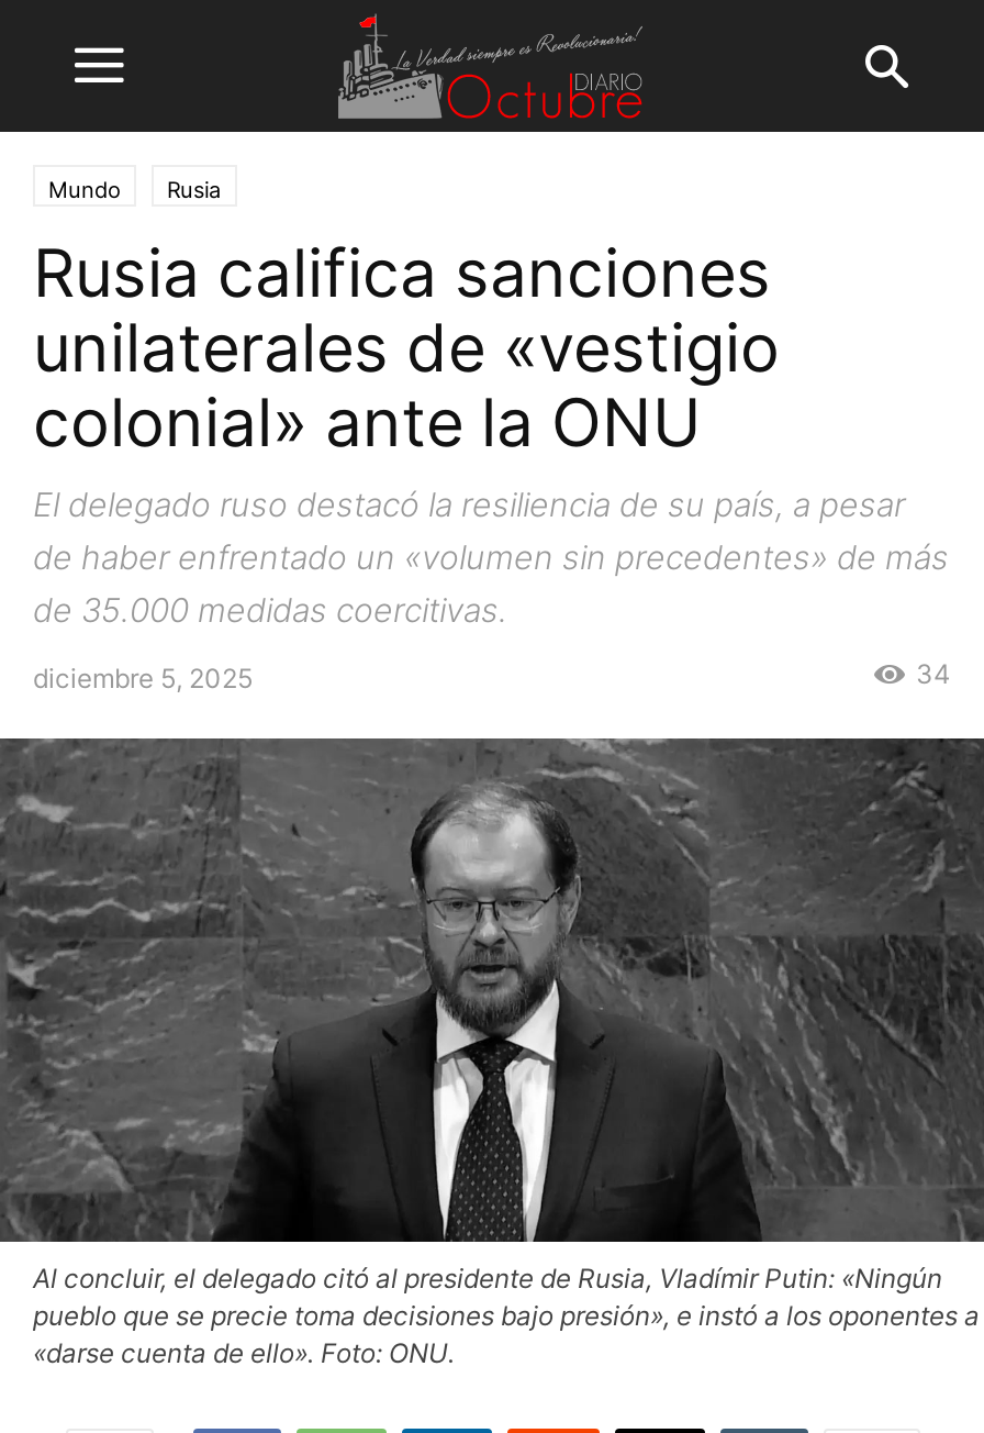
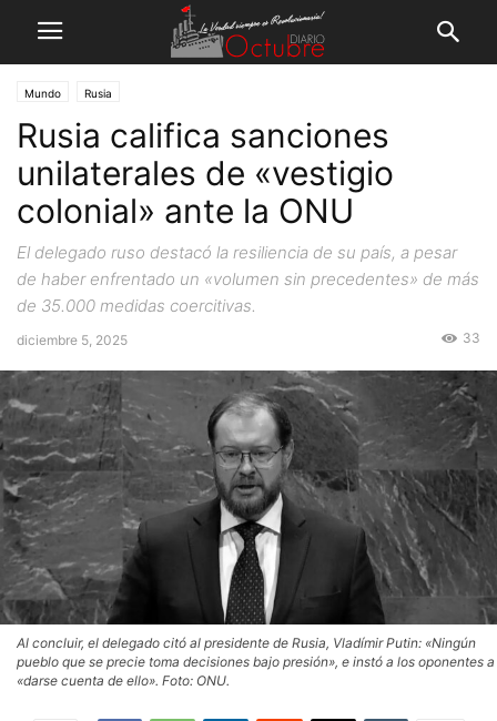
[916,657,951,690] 34 -> [463,329,480,346] 33

